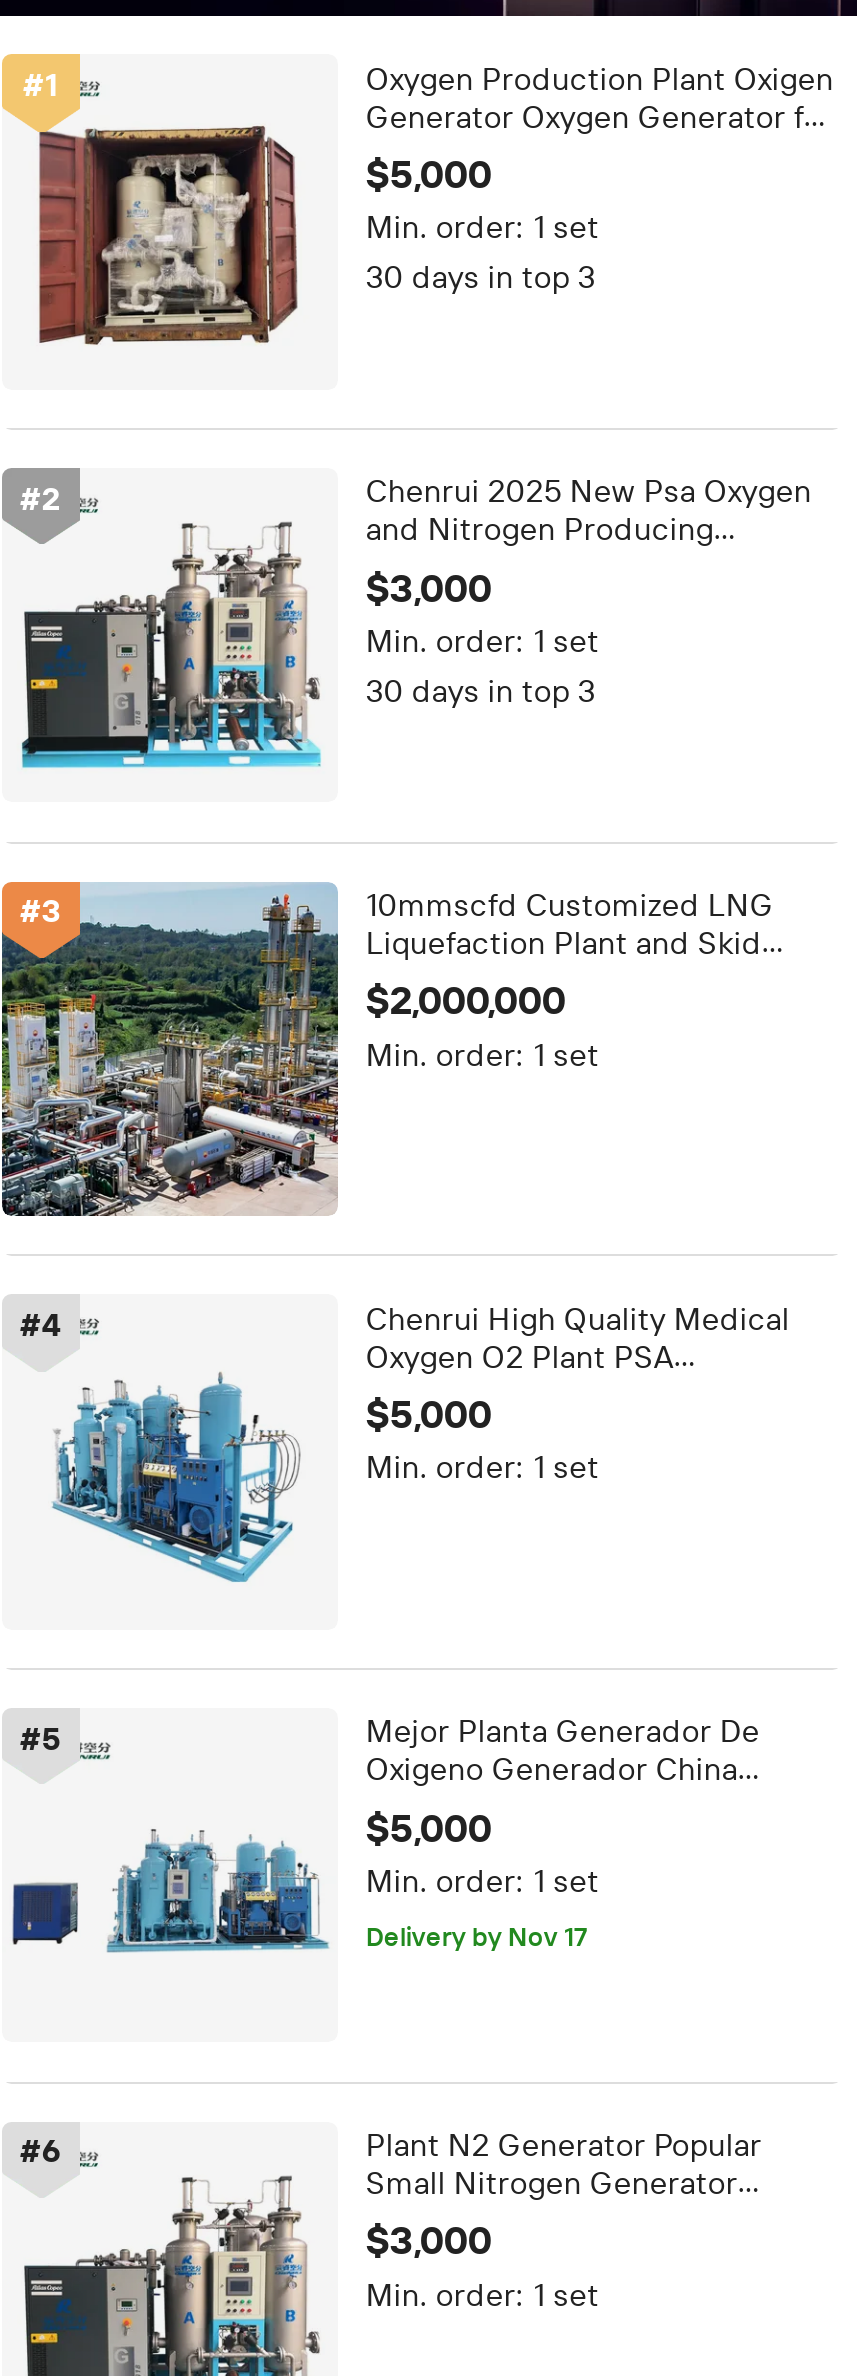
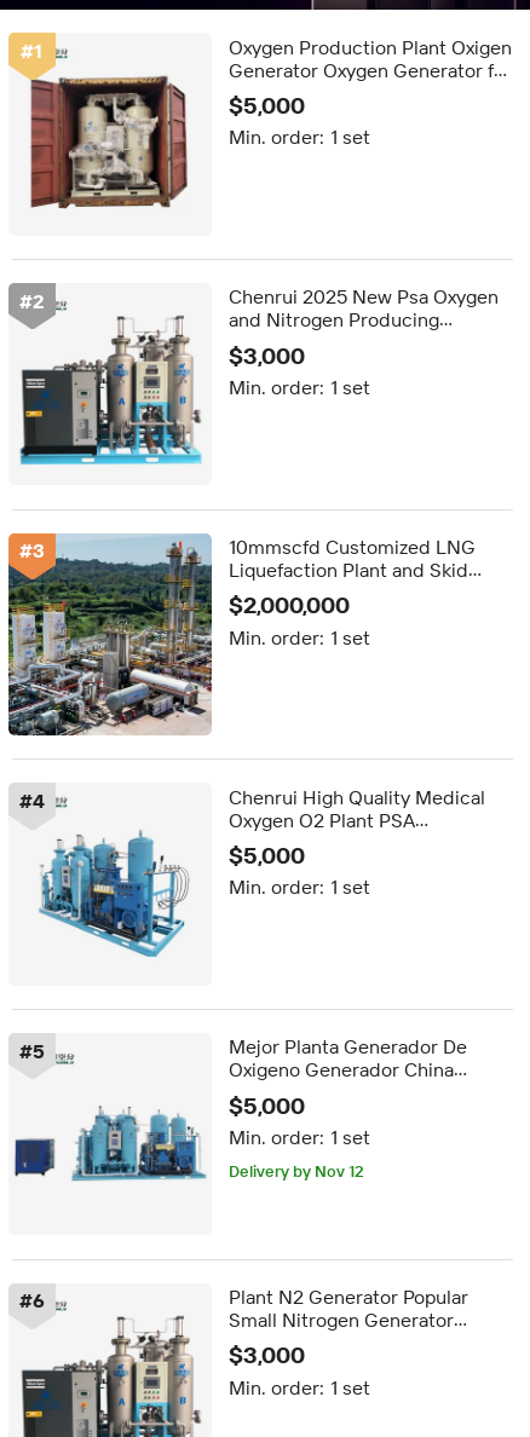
[366,258,596,296] 30 days in top 3 -> none
[366,672,596,710] 30 days in top 3 -> none
[366,1920,588,1952] Delivery by Nov 17 -> [229,1161,364,1180] Delivery by Nov 12

